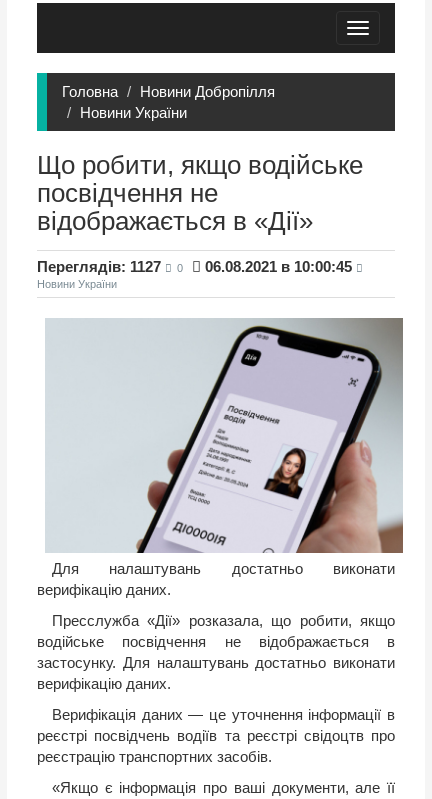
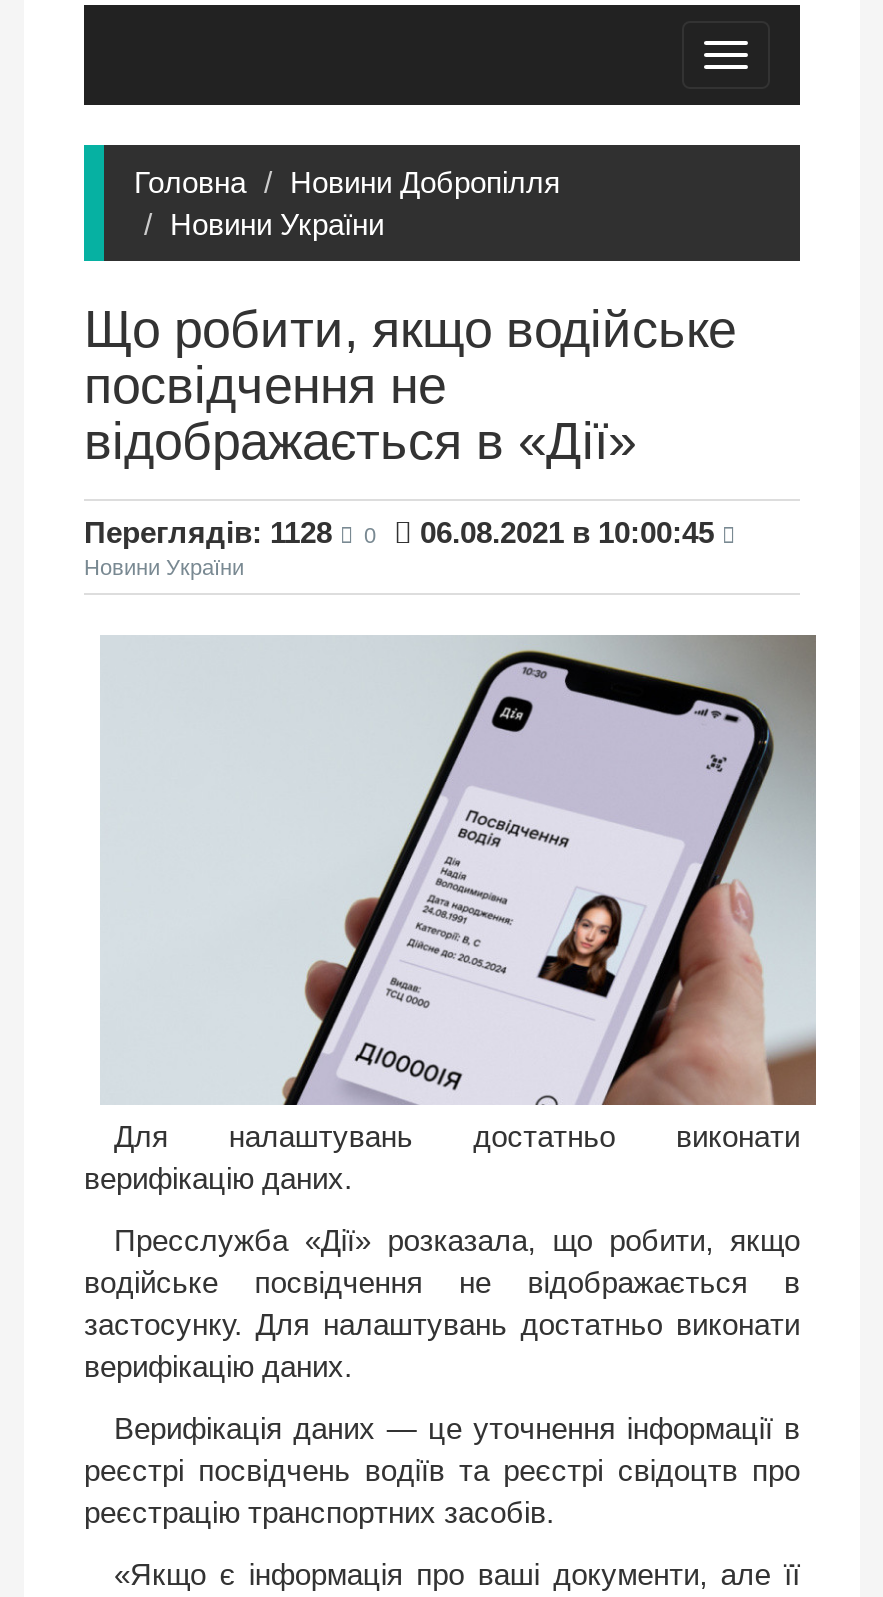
[37,258,161,275] Переглядів: 1127 -> [84,515,332,549] Переглядів: 1128

